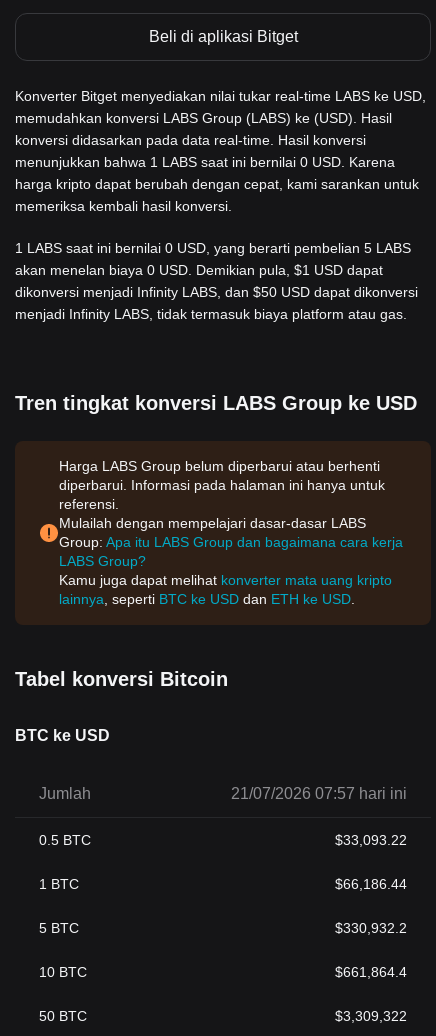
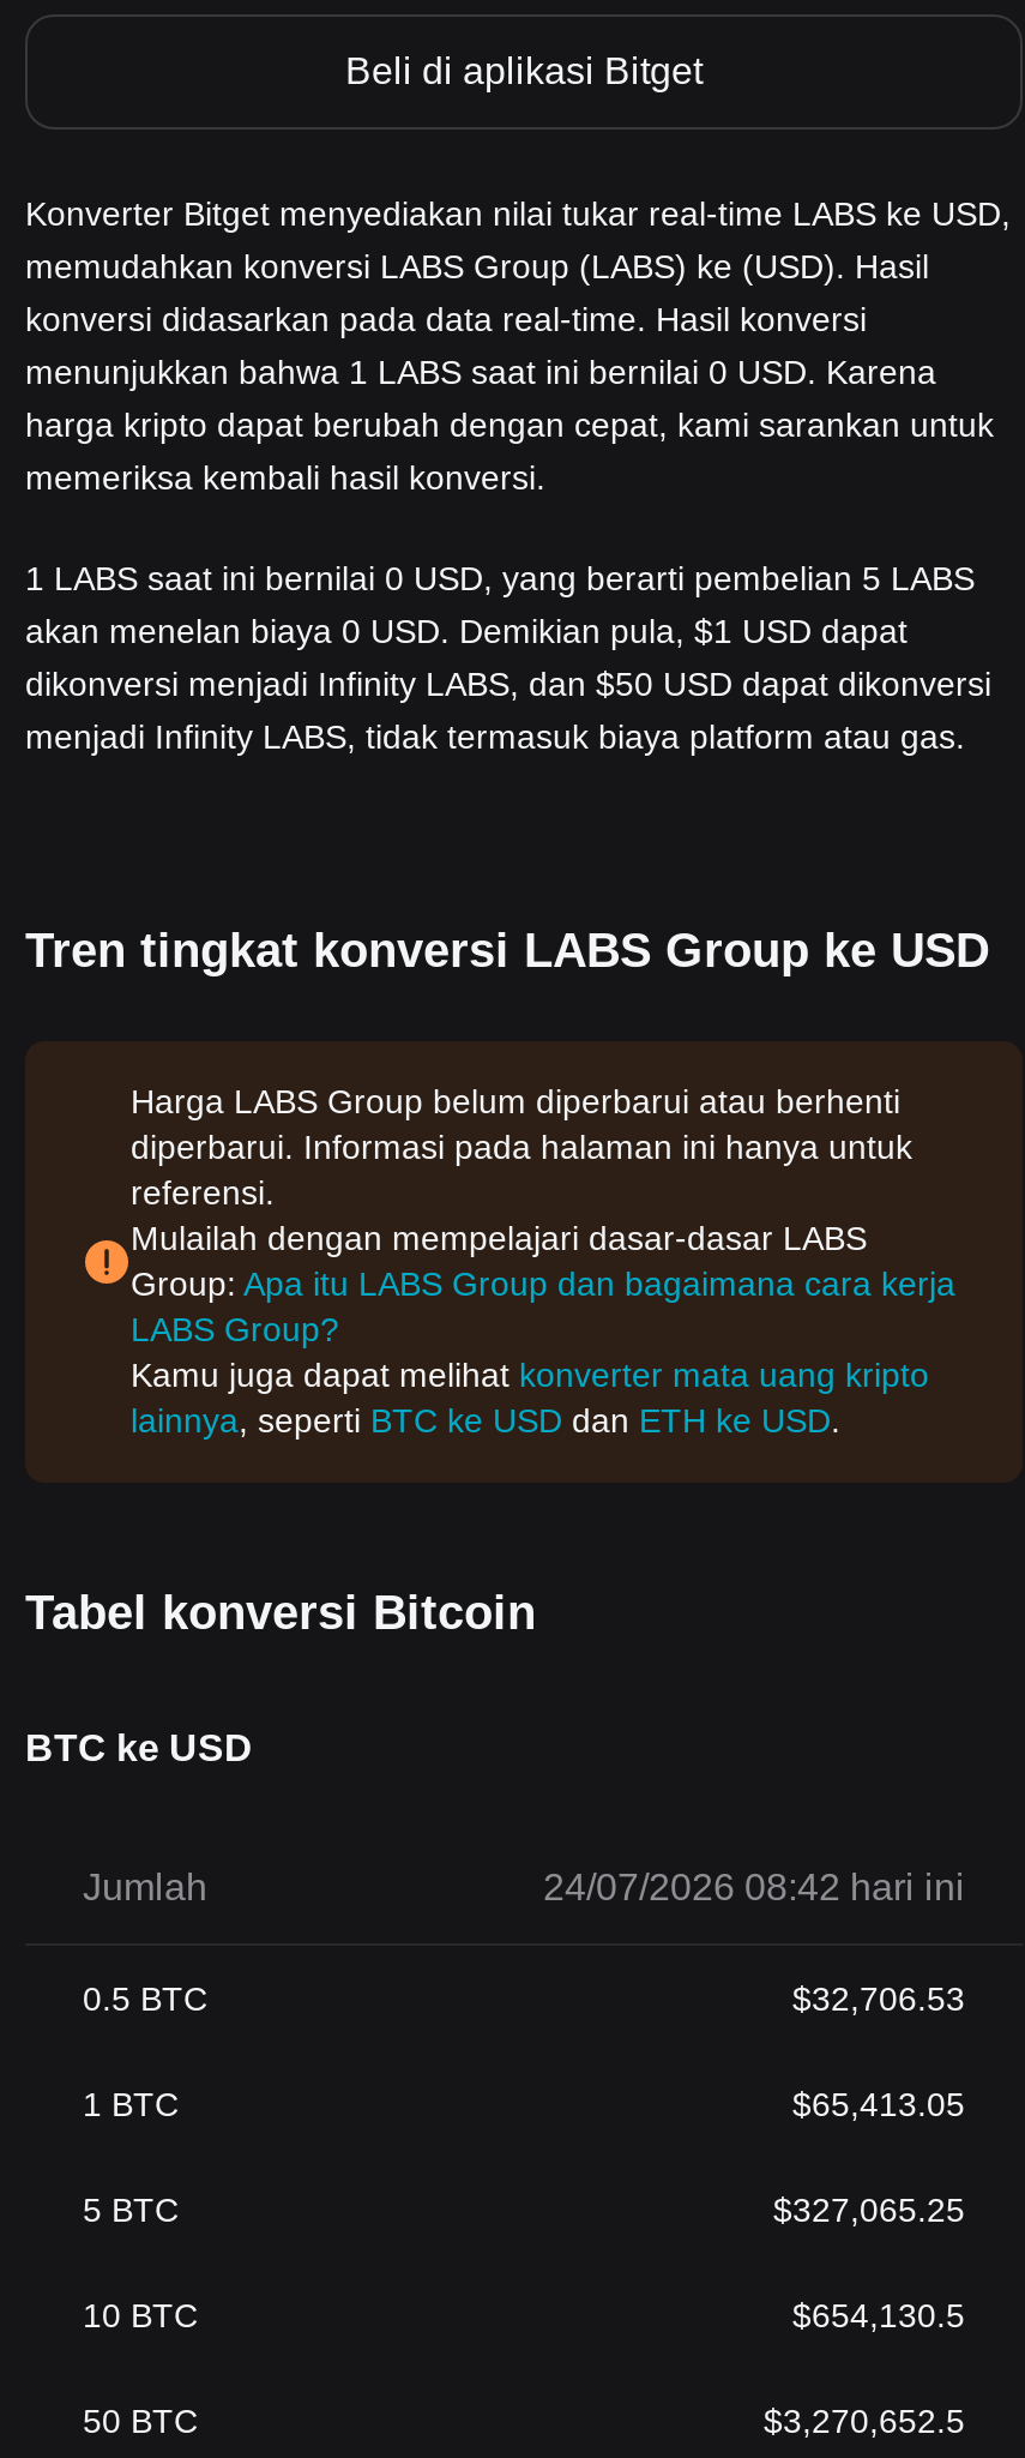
[231,785,407,802] 21/07/2026 07:57 hari ini -> [543,1867,965,1907] 24/07/2026 08:42 hari ini
[335,832,407,848] $33,093.22 -> [792,1979,965,2018] $32,706.53
[335,876,407,892] $66,186.44 -> [792,2085,965,2123] $65,413.05
[335,920,407,936] $330,932.2 -> [773,2190,965,2229] $327,065.25
[335,964,407,980] $661,864.4 -> [792,2296,965,2334] $654,130.5
[335,1008,407,1024] $3,309,322 -> [764,2402,965,2440] $3,270,652.5

